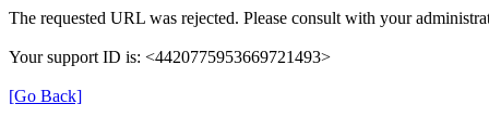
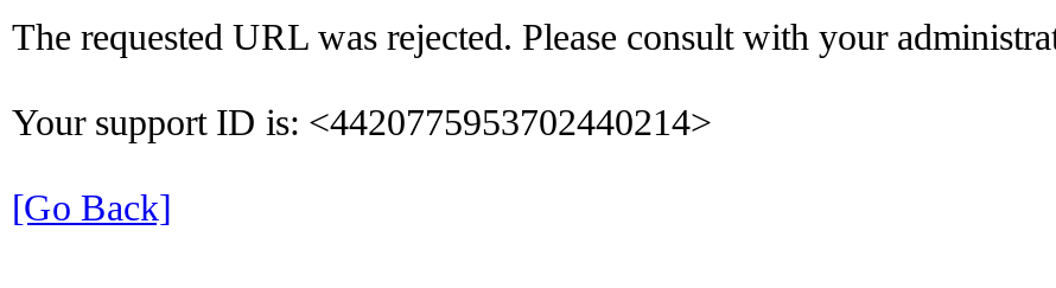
[9,48,331,66] Your support ID is: <4420775953669721493> -> [12,102,712,142] Your support ID is: <4420775953702440214>

